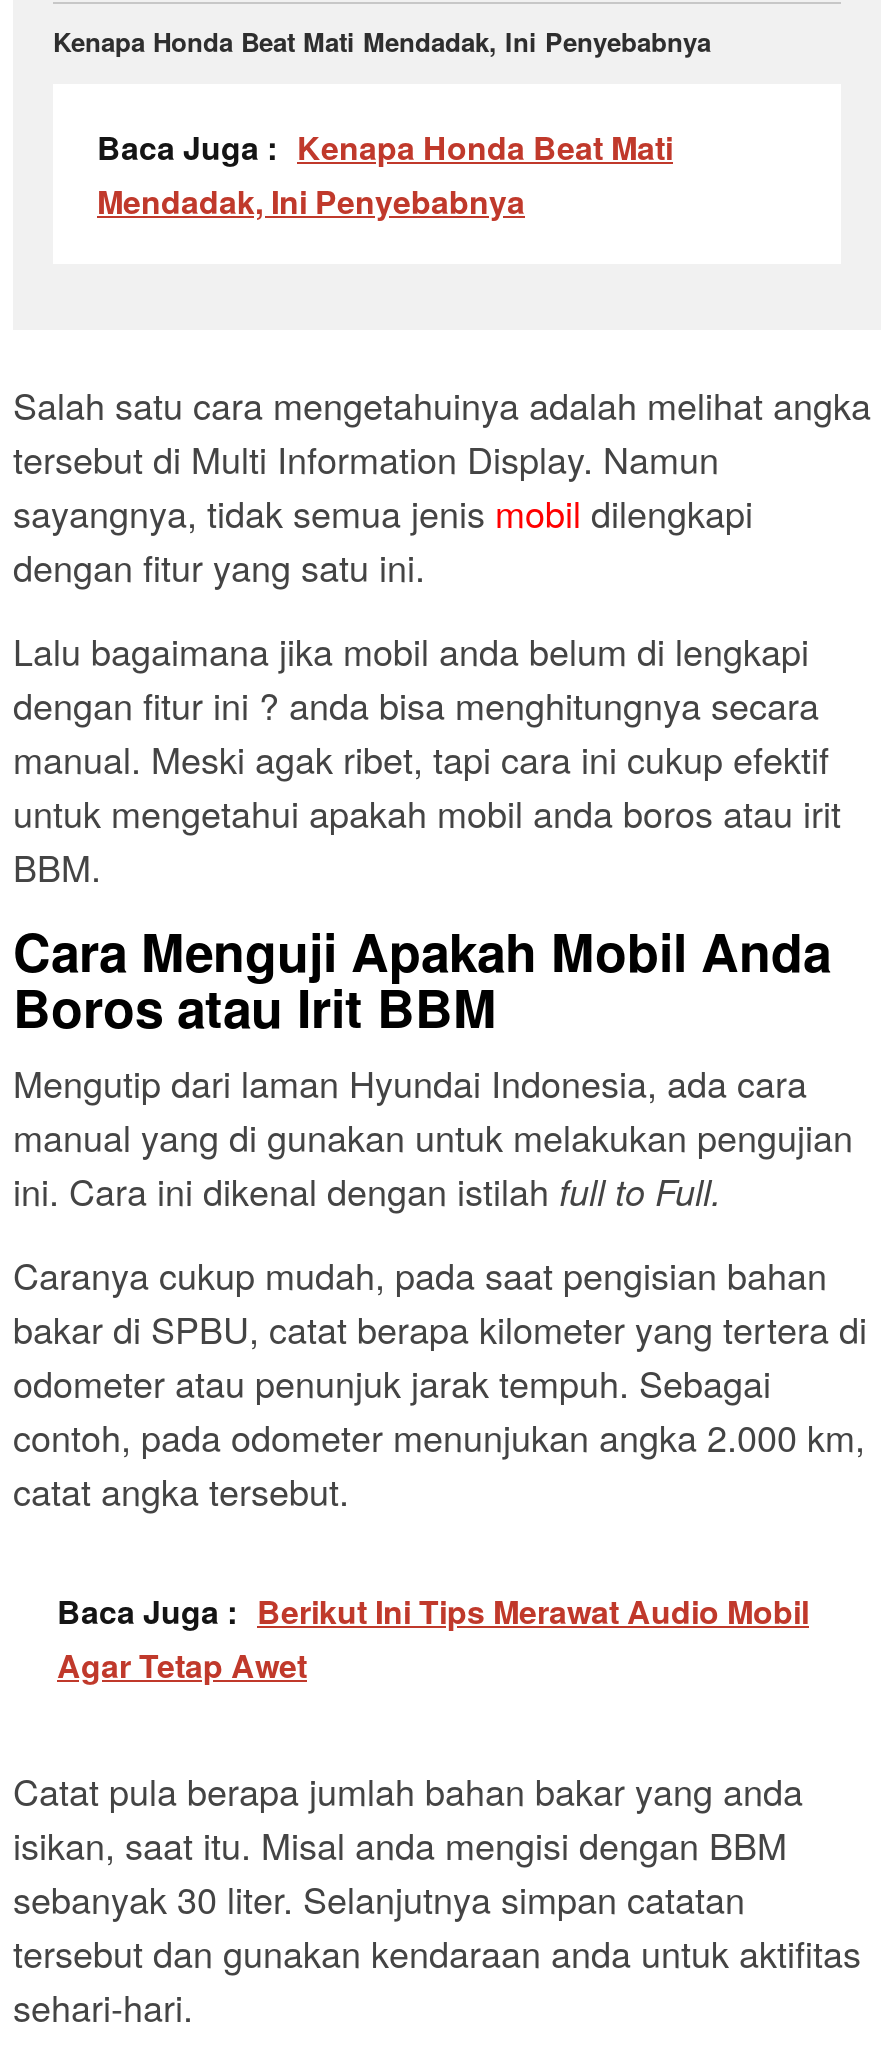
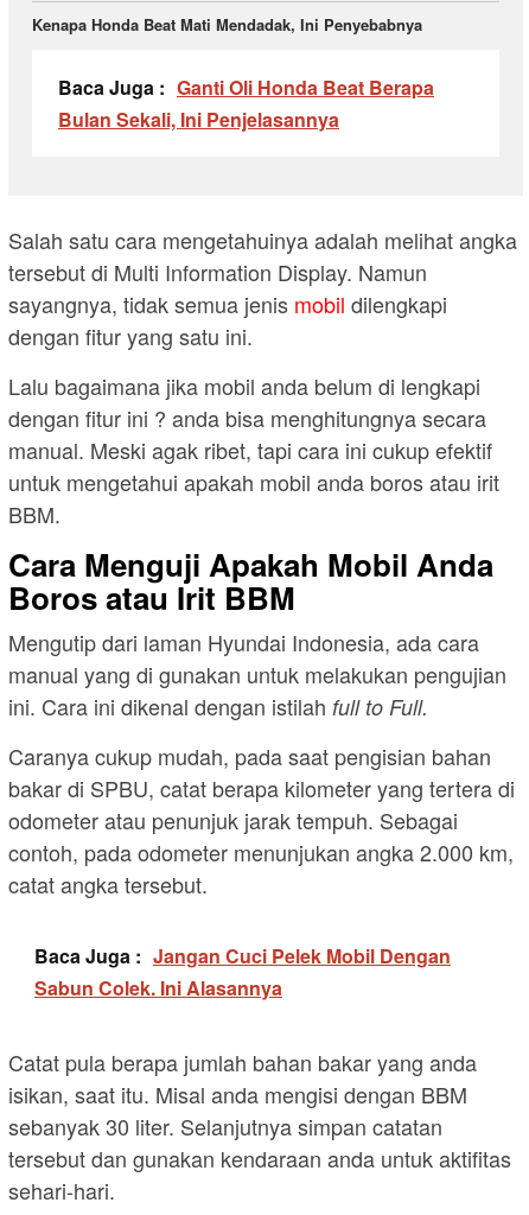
[97,123,673,223] Baca Juga : Kenapa Honda Beat Mati | Mendadak, Ini Penyebabnya -> [58,73,434,133] Baca Juga : Ganti Oli Honda Beat Berapa | Bulan Sekali, Ini Penjelasannya
[57,1587,809,1687] Baca Juga : Berikut Ini Tips Merawat Audio Mobil | Agar Tetap Awet -> [34,942,451,1001] Baca Juga : Jangan Cuci Pelek Mobil Dengan | Sabun Colek. Ini Alasannya

